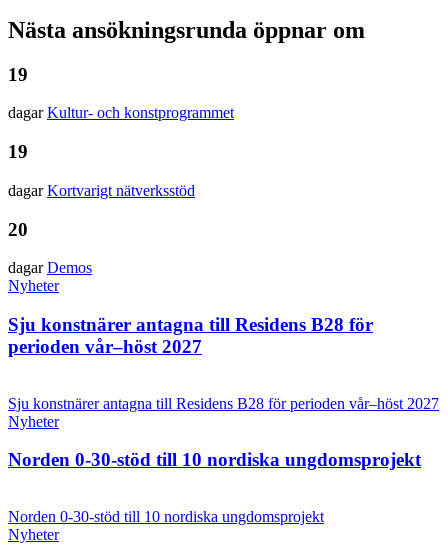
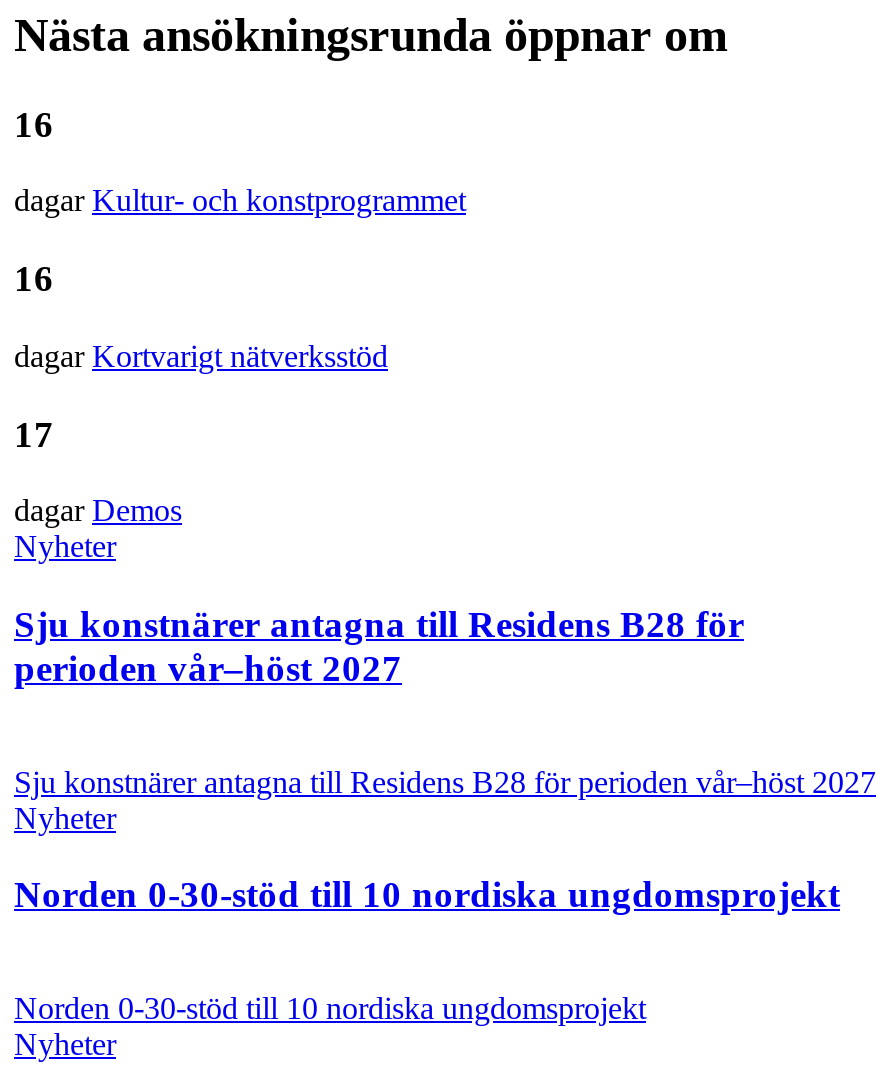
[8,64,28,85] 19 -> [14,102,54,144] 16
[8,141,28,162] 19 -> [14,257,54,299] 16
[8,219,28,240] 20 -> [14,412,54,454] 17

